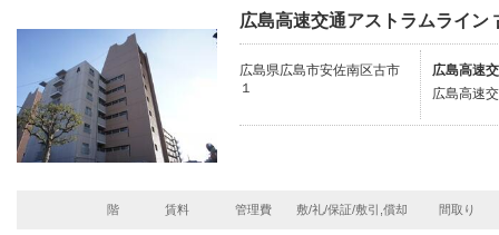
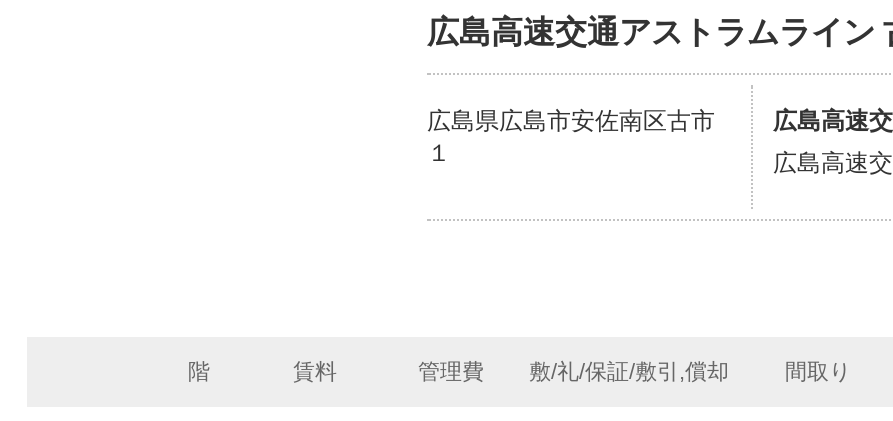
[16,28,218,164] [image] -> none

